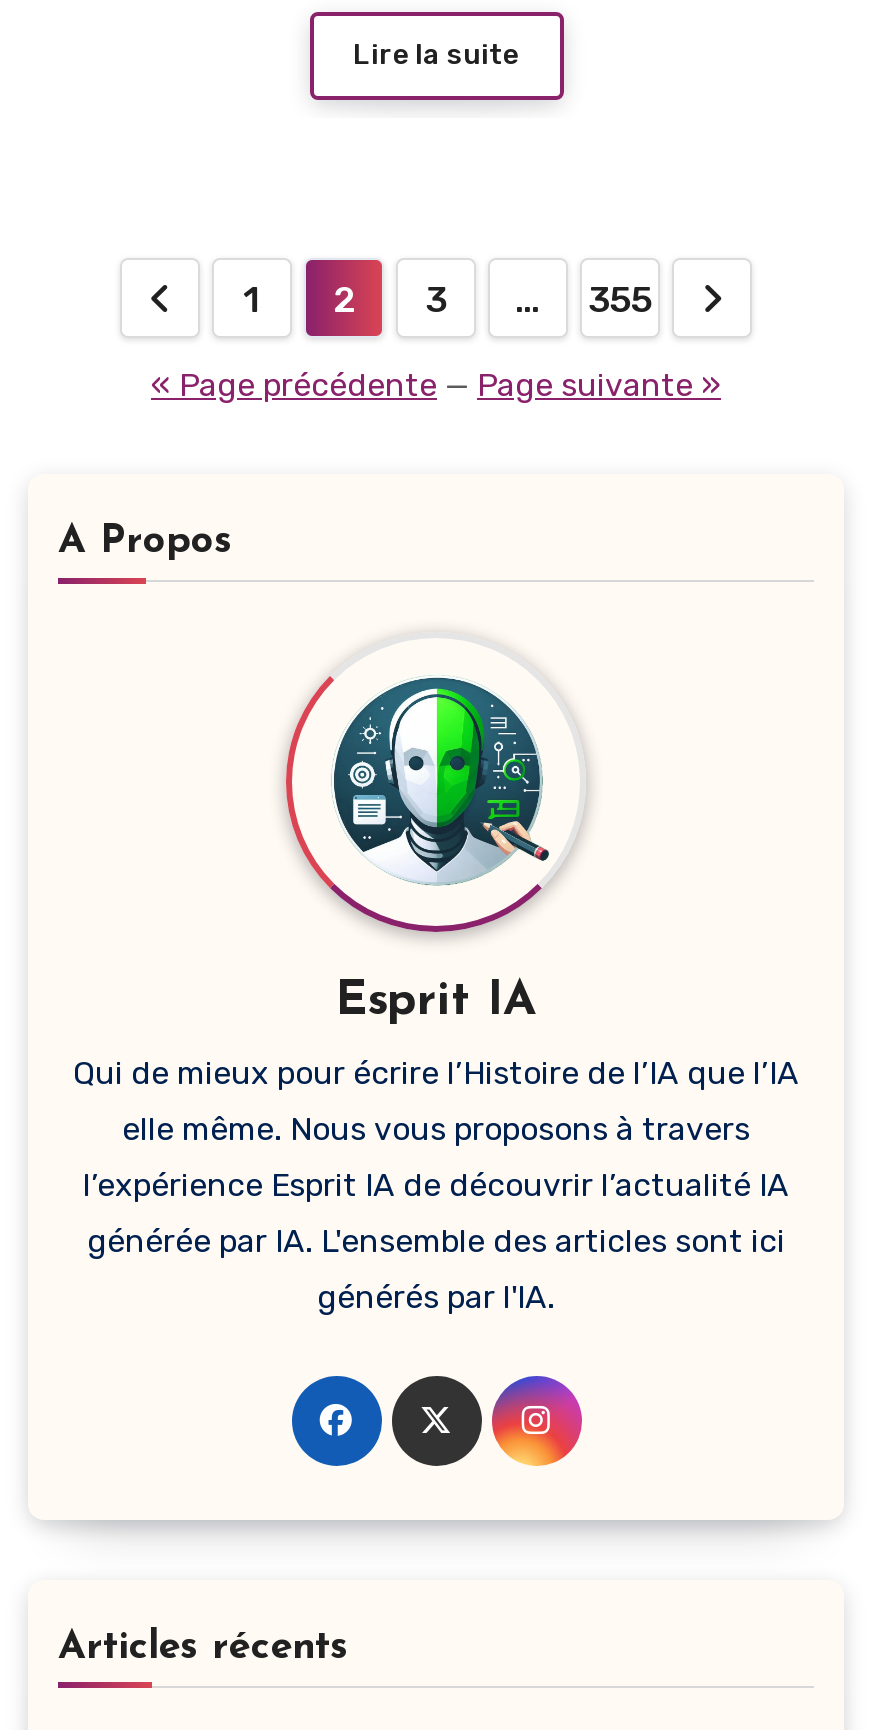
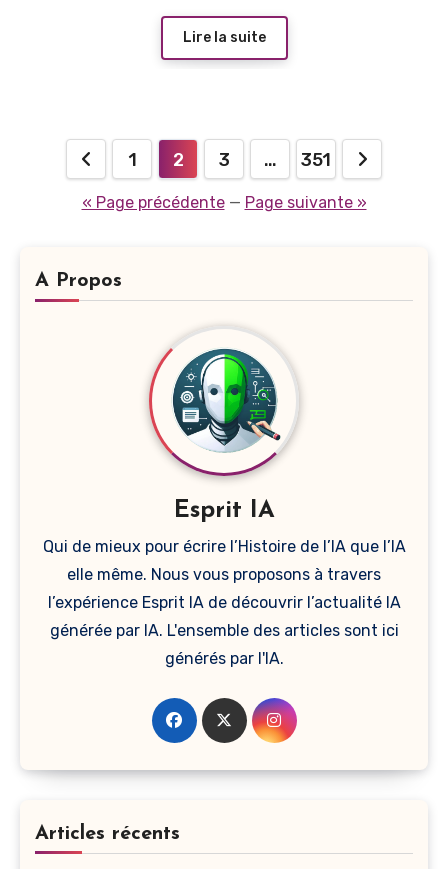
[588,277,652,321] 355 -> [301,149,331,171] 351

